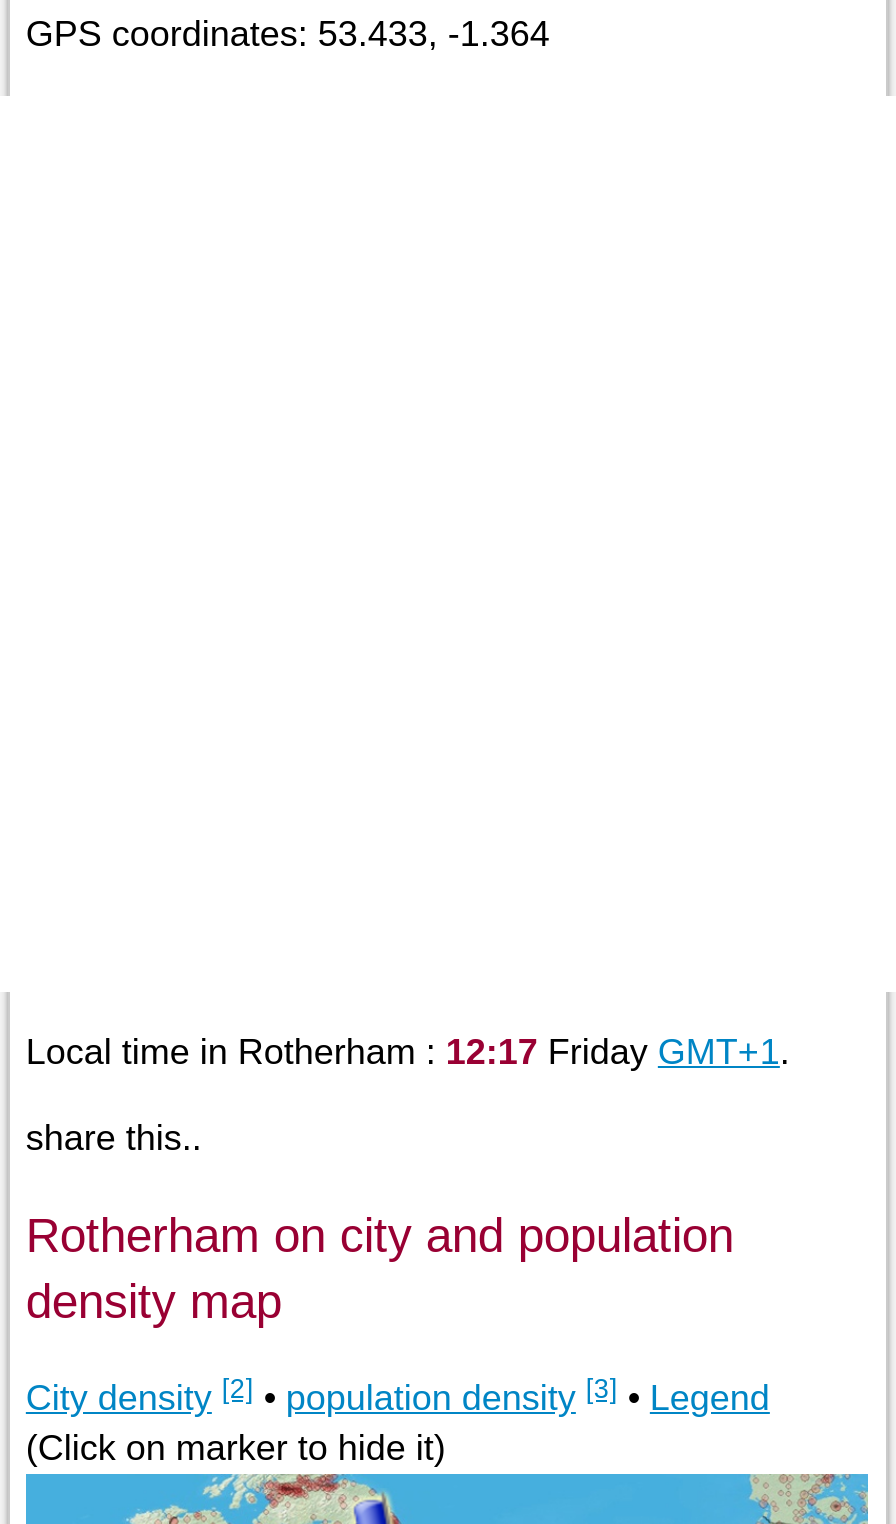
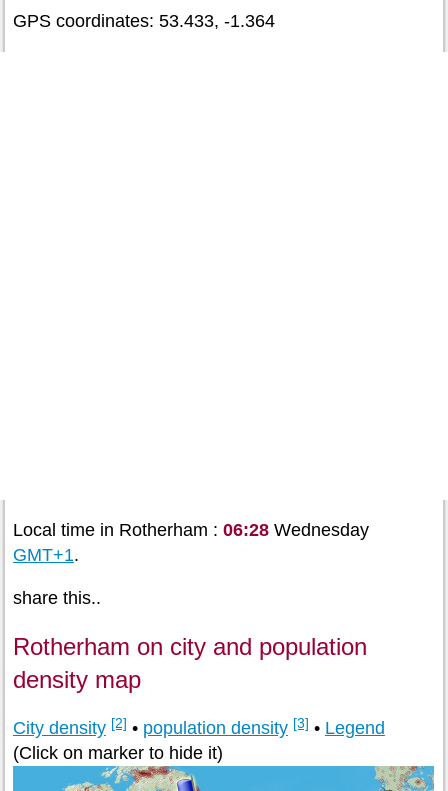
[26,1031,790,1071] Local time in Rotherham : 12:17 Friday GMT+1. -> [13,519,369,564] Local time in Rotherham : 06:28 Wednesday | GMT+1.

